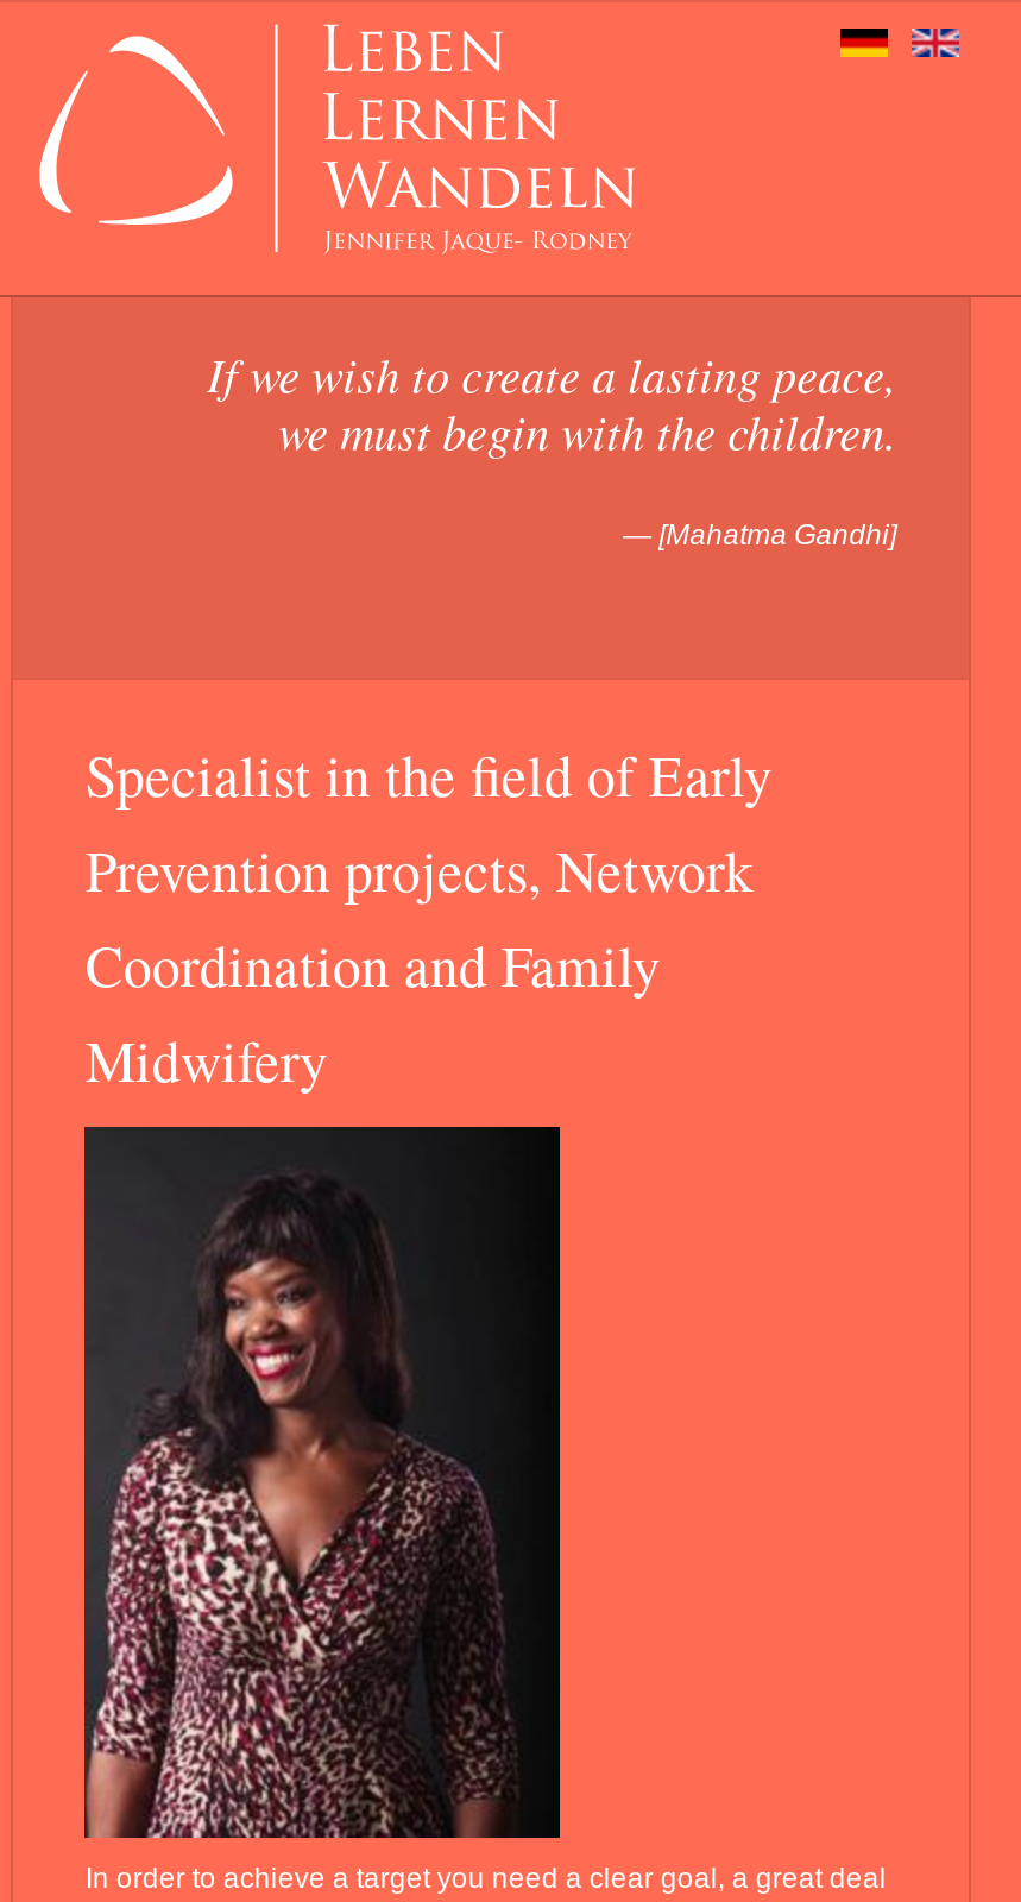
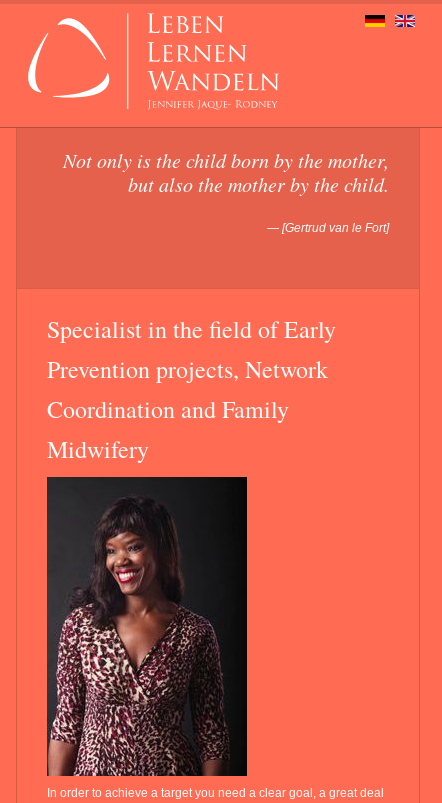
[207,341,896,460] If we wish to create a lasting peace, | we must begin with the children. -> [63,147,389,197] Not only is the child born by the mother, | but also the mother by the child.
[659,517,896,551] [Mahatma Gandhi] -> [282,221,389,235] [Gertrud van le Fort]

